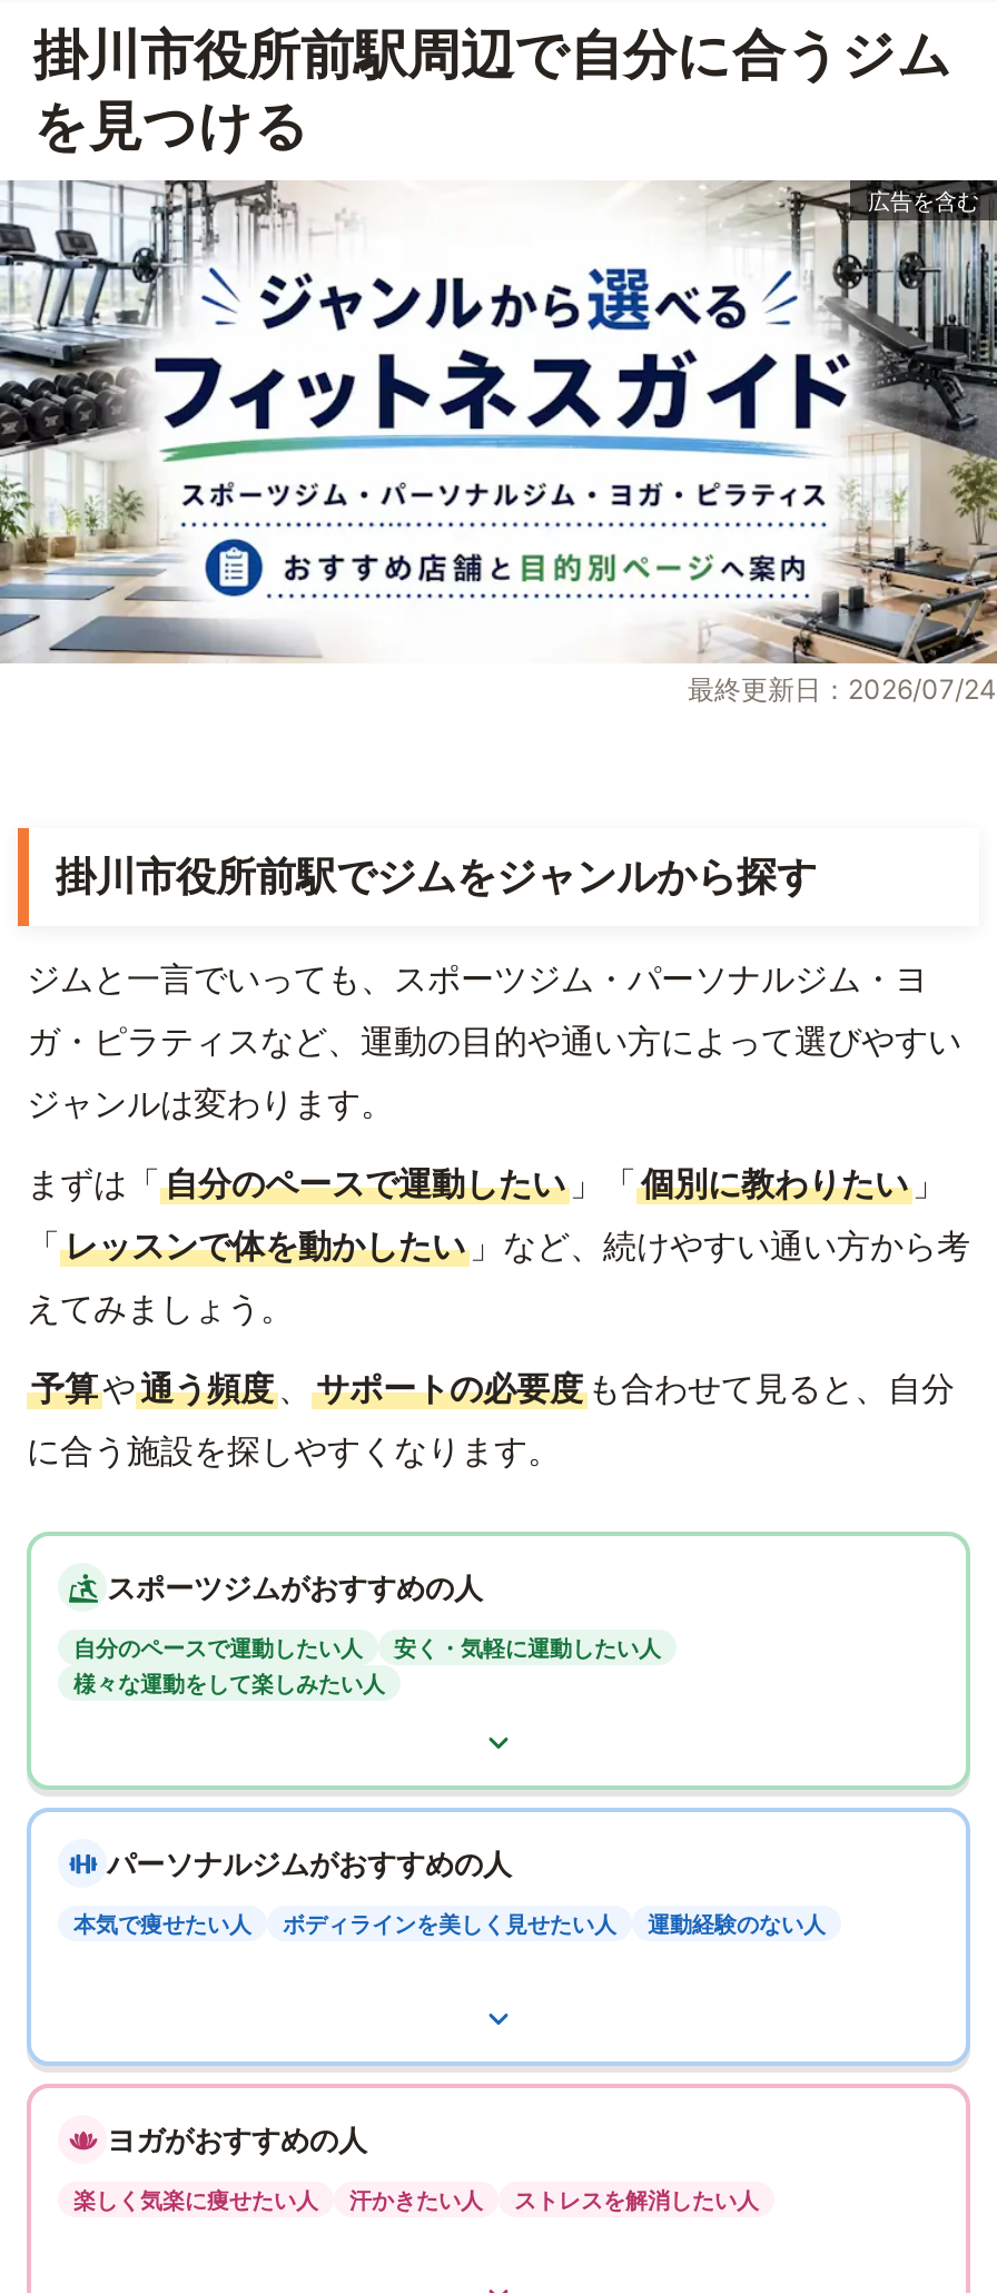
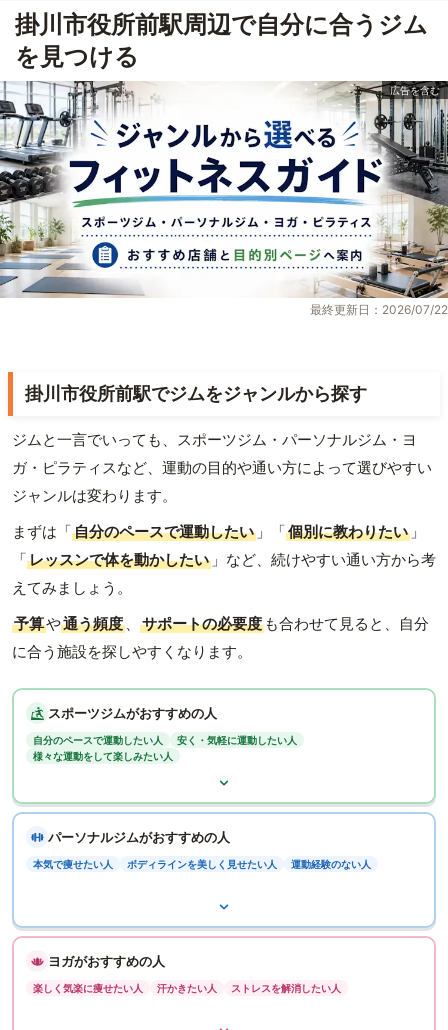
[688,673,997,707] 最終更新日：2026/07/24 -> [310,302,448,317] 最終更新日：2026/07/22

